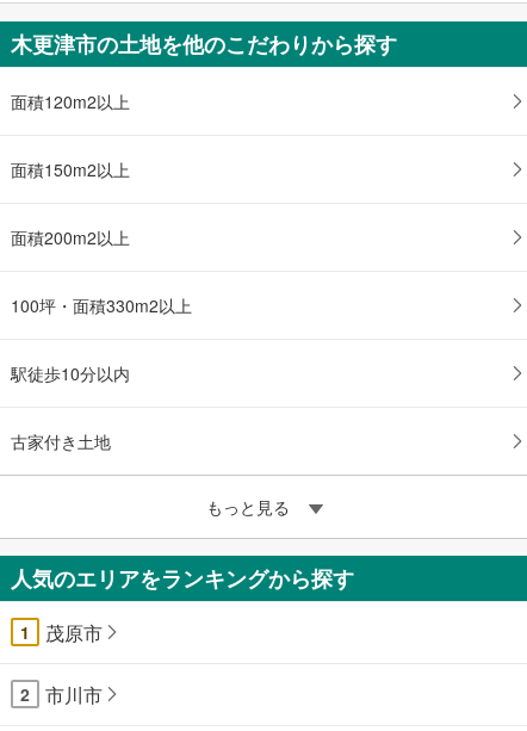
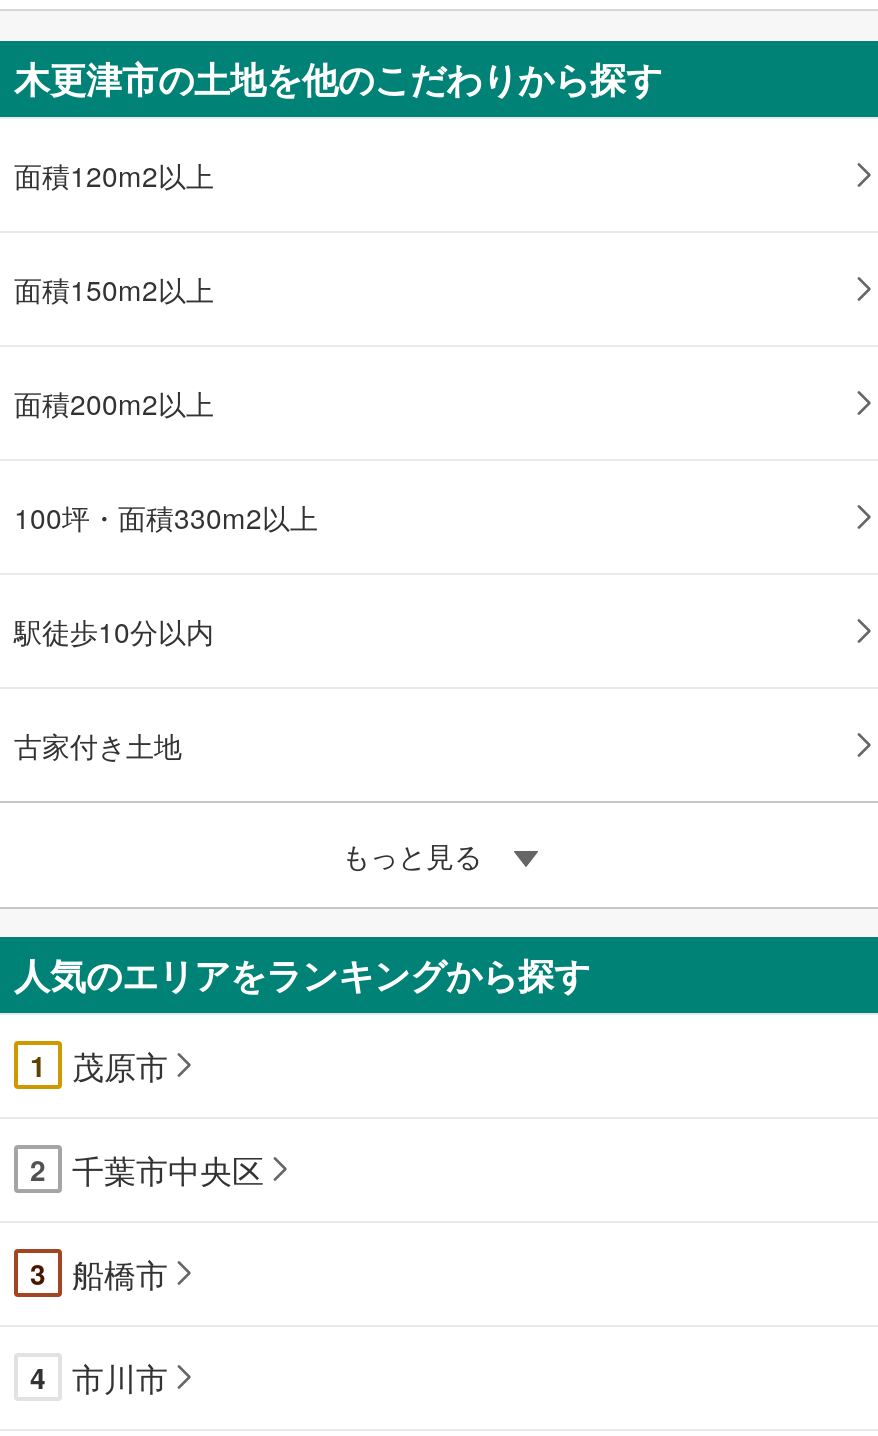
none -> [30,1147,264,1398] 千葉市中央区 | 3 | 船橋市 | 4

